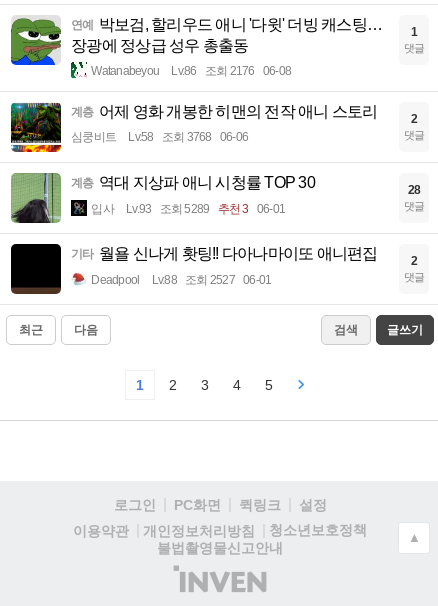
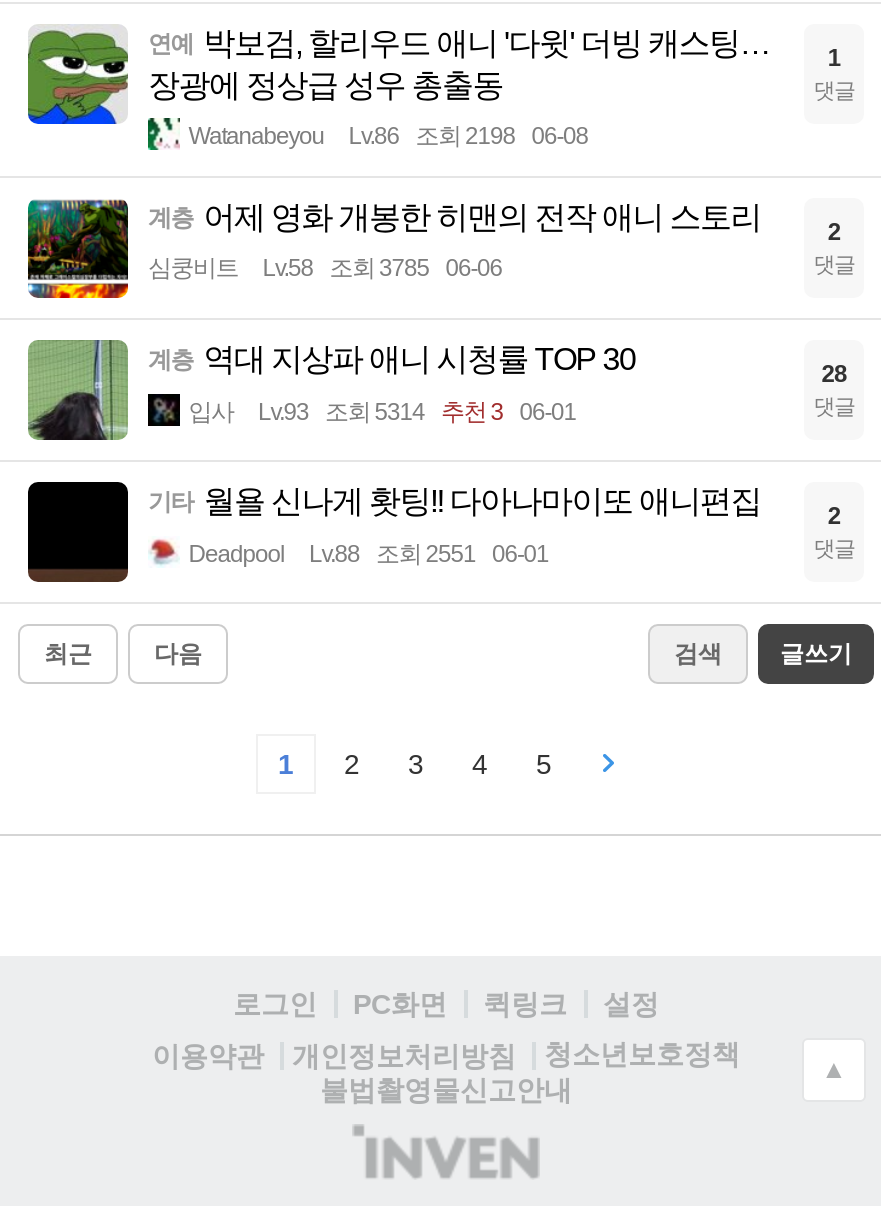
[91,64,291,78] Watanabeyou Lv.86 조회 2176 06-08 -> [188,121,588,149] Watanabeyou Lv.86 조회 2198 06-08
[128,130,248,144] Lv.58 조회 3768 06-06 -> [262,253,502,281] Lv.58 조회 3785 06-06
[91,202,285,216] 입사 Lv.93 조회 5289 추천 3 06-01 -> [188,397,576,425] 입사 Lv.93 조회 5314 추천 3 06-01
[91,273,271,287] Deadpool Lv.88 조회 2527 06-01 -> [188,539,548,567] Deadpool Lv.88 조회 2551 06-01

